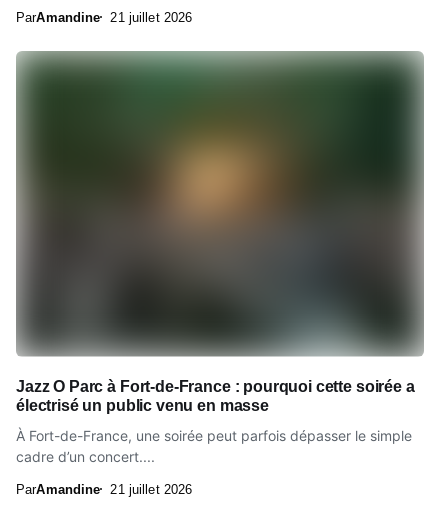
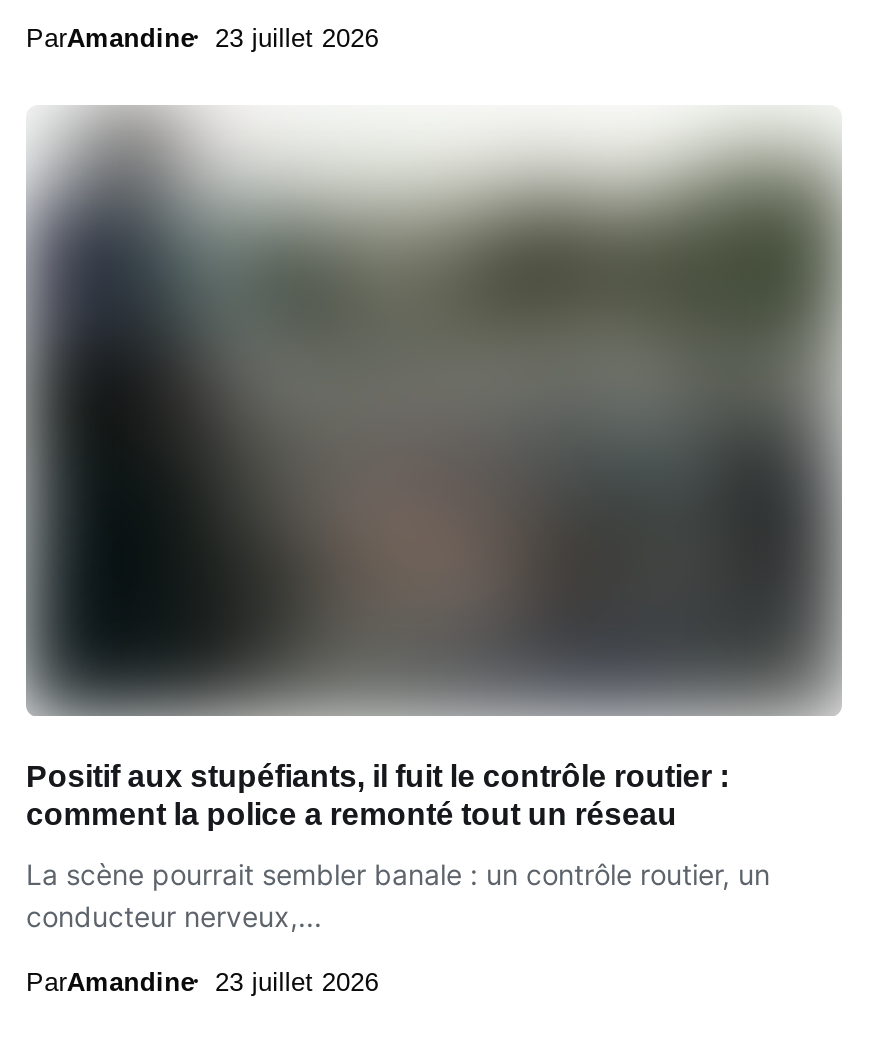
[16,9,192,24] ParAmandine 21 juillet 2026 -> [26,22,379,52] ParAmandine 23 juillet 2026
[16,50,424,413] [image] | Jazz O Parc à Fort-de-France : pourquoi cette soirée a | électrisé un public venu en masse -> [26,105,840,830] [image] | Positif aux stupéfiants, il fuit le contrôle routier : | comment la police a remonté tout un réseau
[16,426,412,464] À Fort-de-France, une soirée peut parfois dépasser le simple | cadre d’un concert.... -> [26,856,770,932] La scène pourrait sembler banale : un contrôle routier, un | conducteur nerveux,...
[16,481,192,496] ParAmandine 21 juillet 2026 -> [26,966,379,996] ParAmandine 23 juillet 2026

